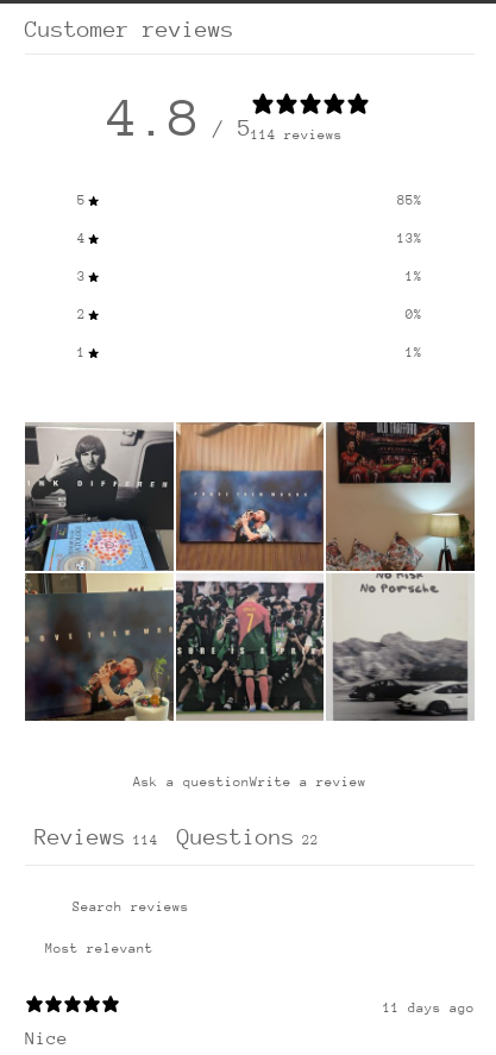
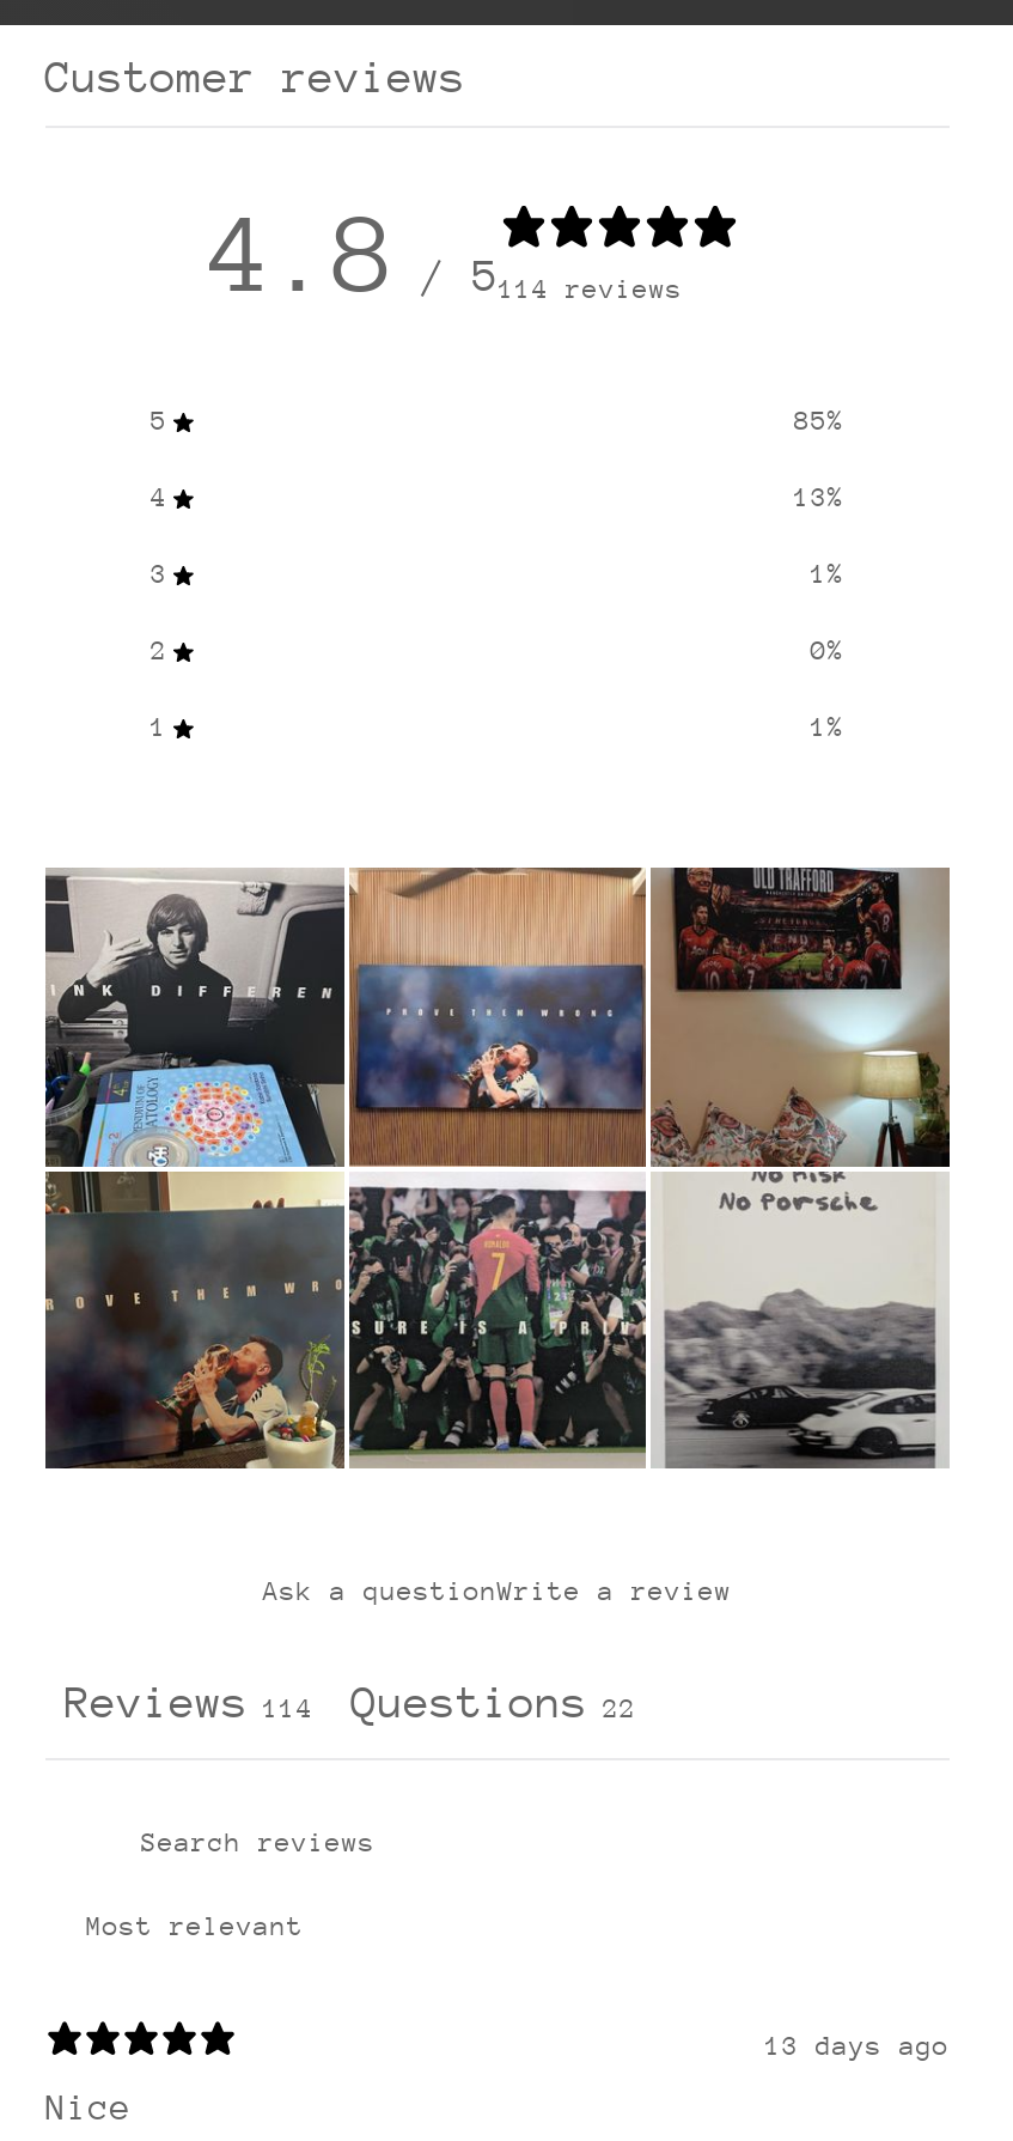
[383,1000,475,1016] 11 days ago -> [765,2030,950,2062] 13 days ago

